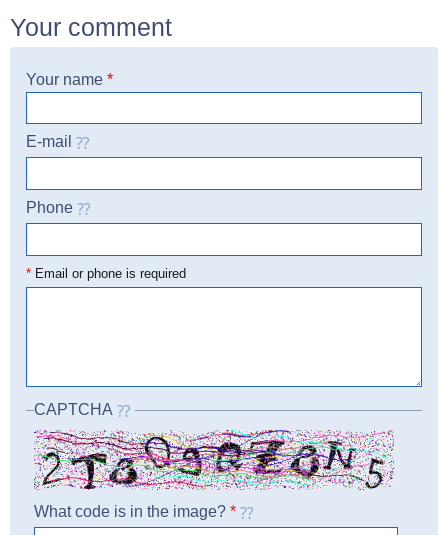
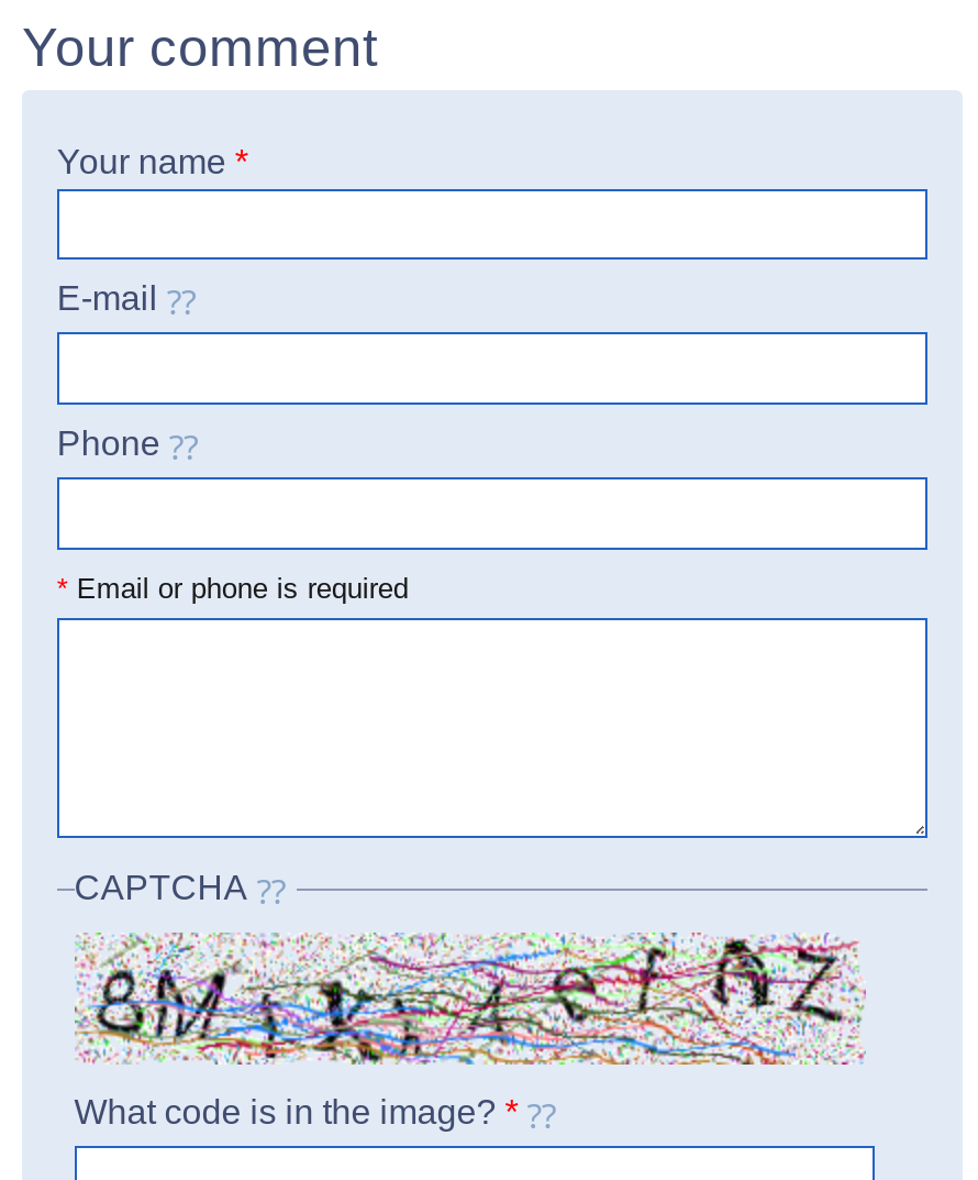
[33,429,395,491] [image] -> [75,930,866,1067] [image]

